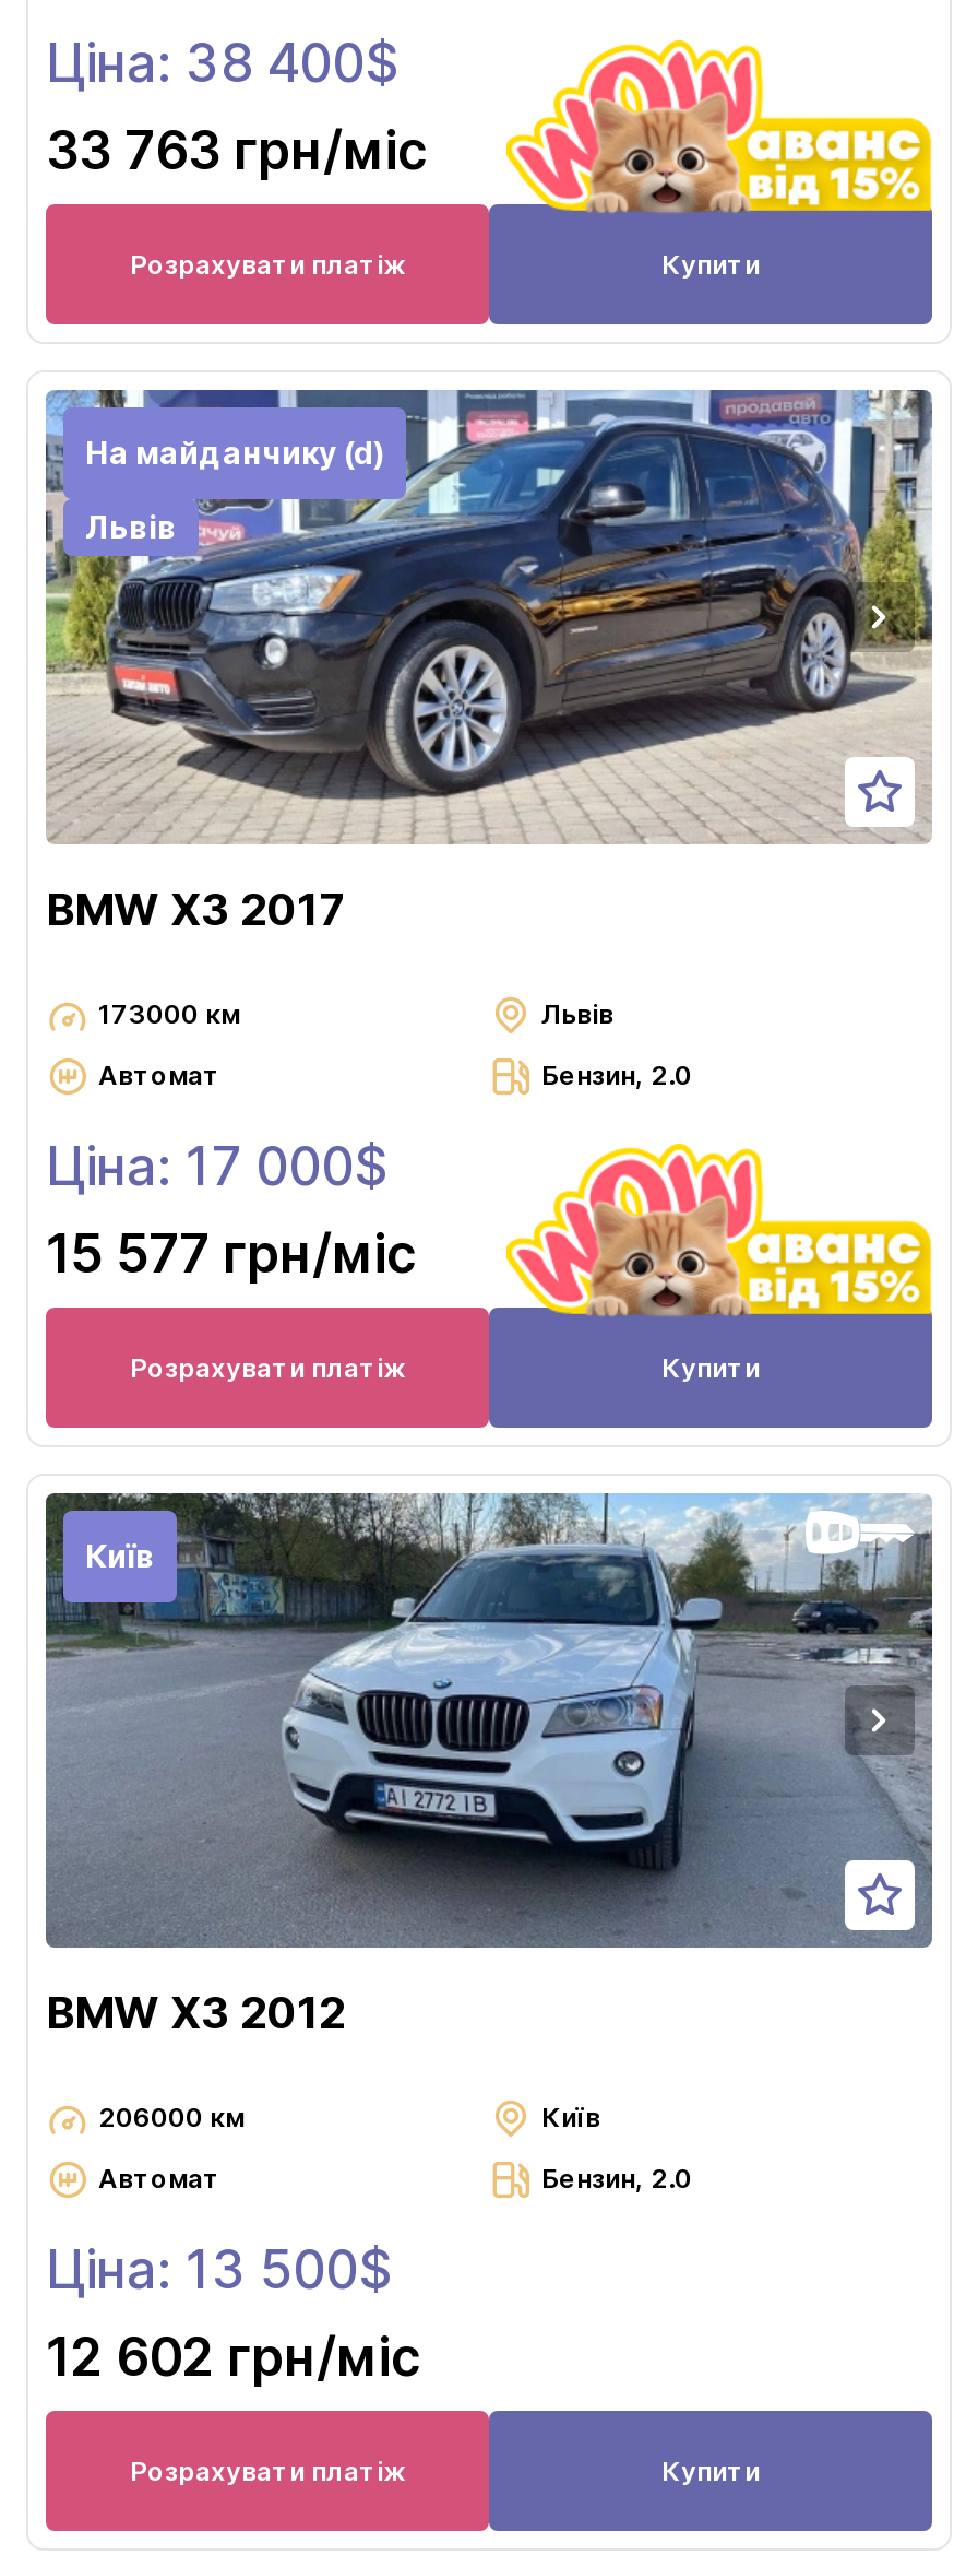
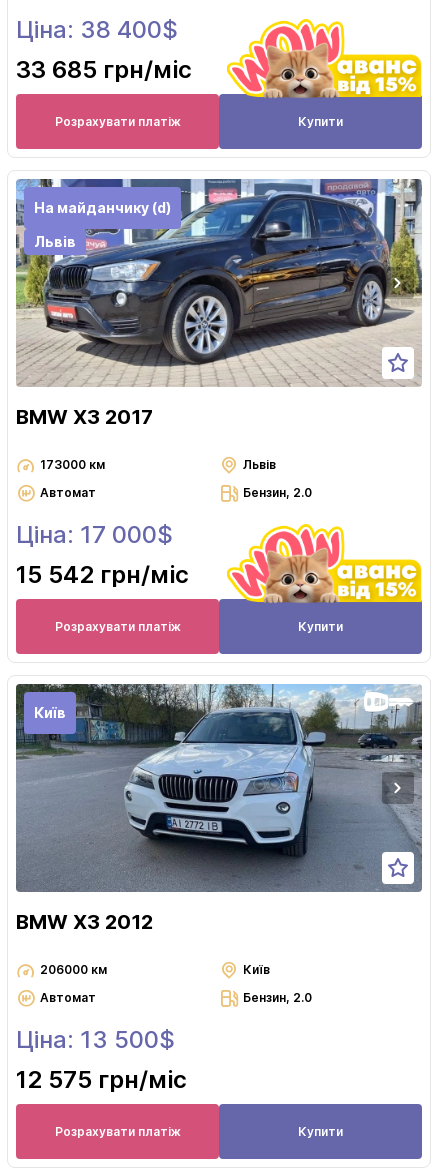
[46,119,428,183] 33 763 грн/міс -> [16,55,192,84] 33 685 грн/міс
[46,1223,417,1286] 15 577 грн/міс -> [16,560,189,589] 15 542 грн/міс
[46,2326,421,2389] 12 602 грн/міс -> [16,1065,187,1094] 12 575 грн/міс

